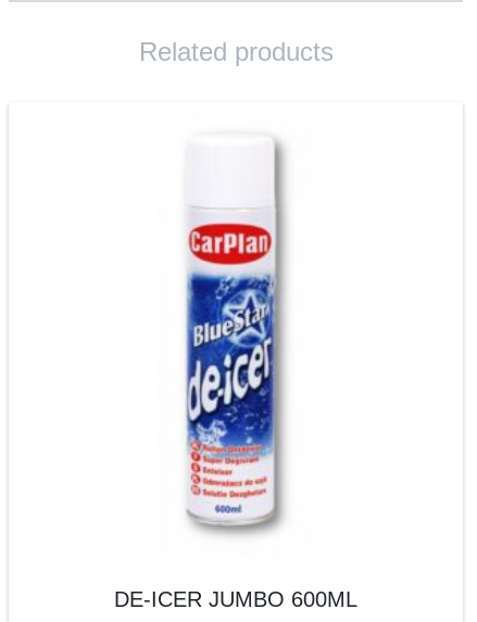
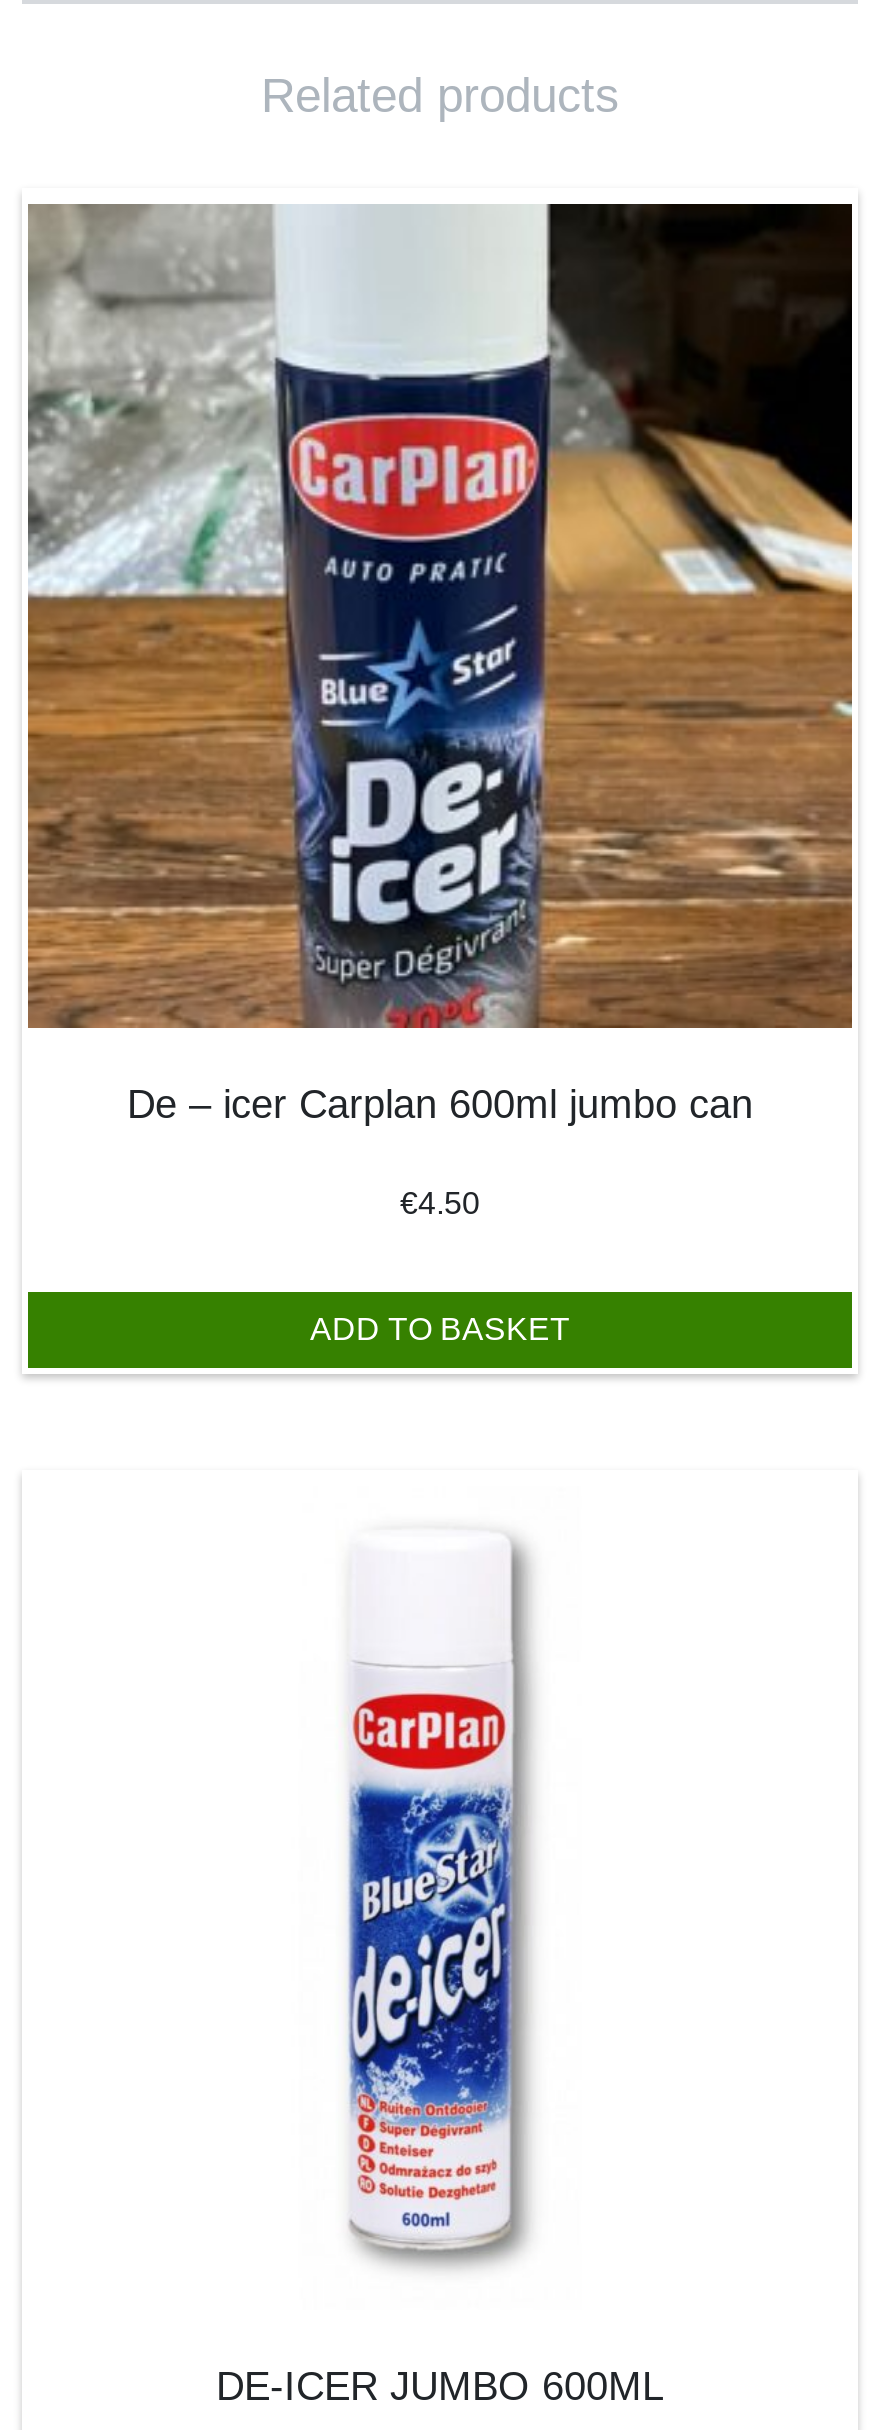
none -> [26,202,854,1220] [image] | De – icer Carplan 600ml jumbo can | €4.50
none -> [310,1312,570,1346] ADD TO BASKET

